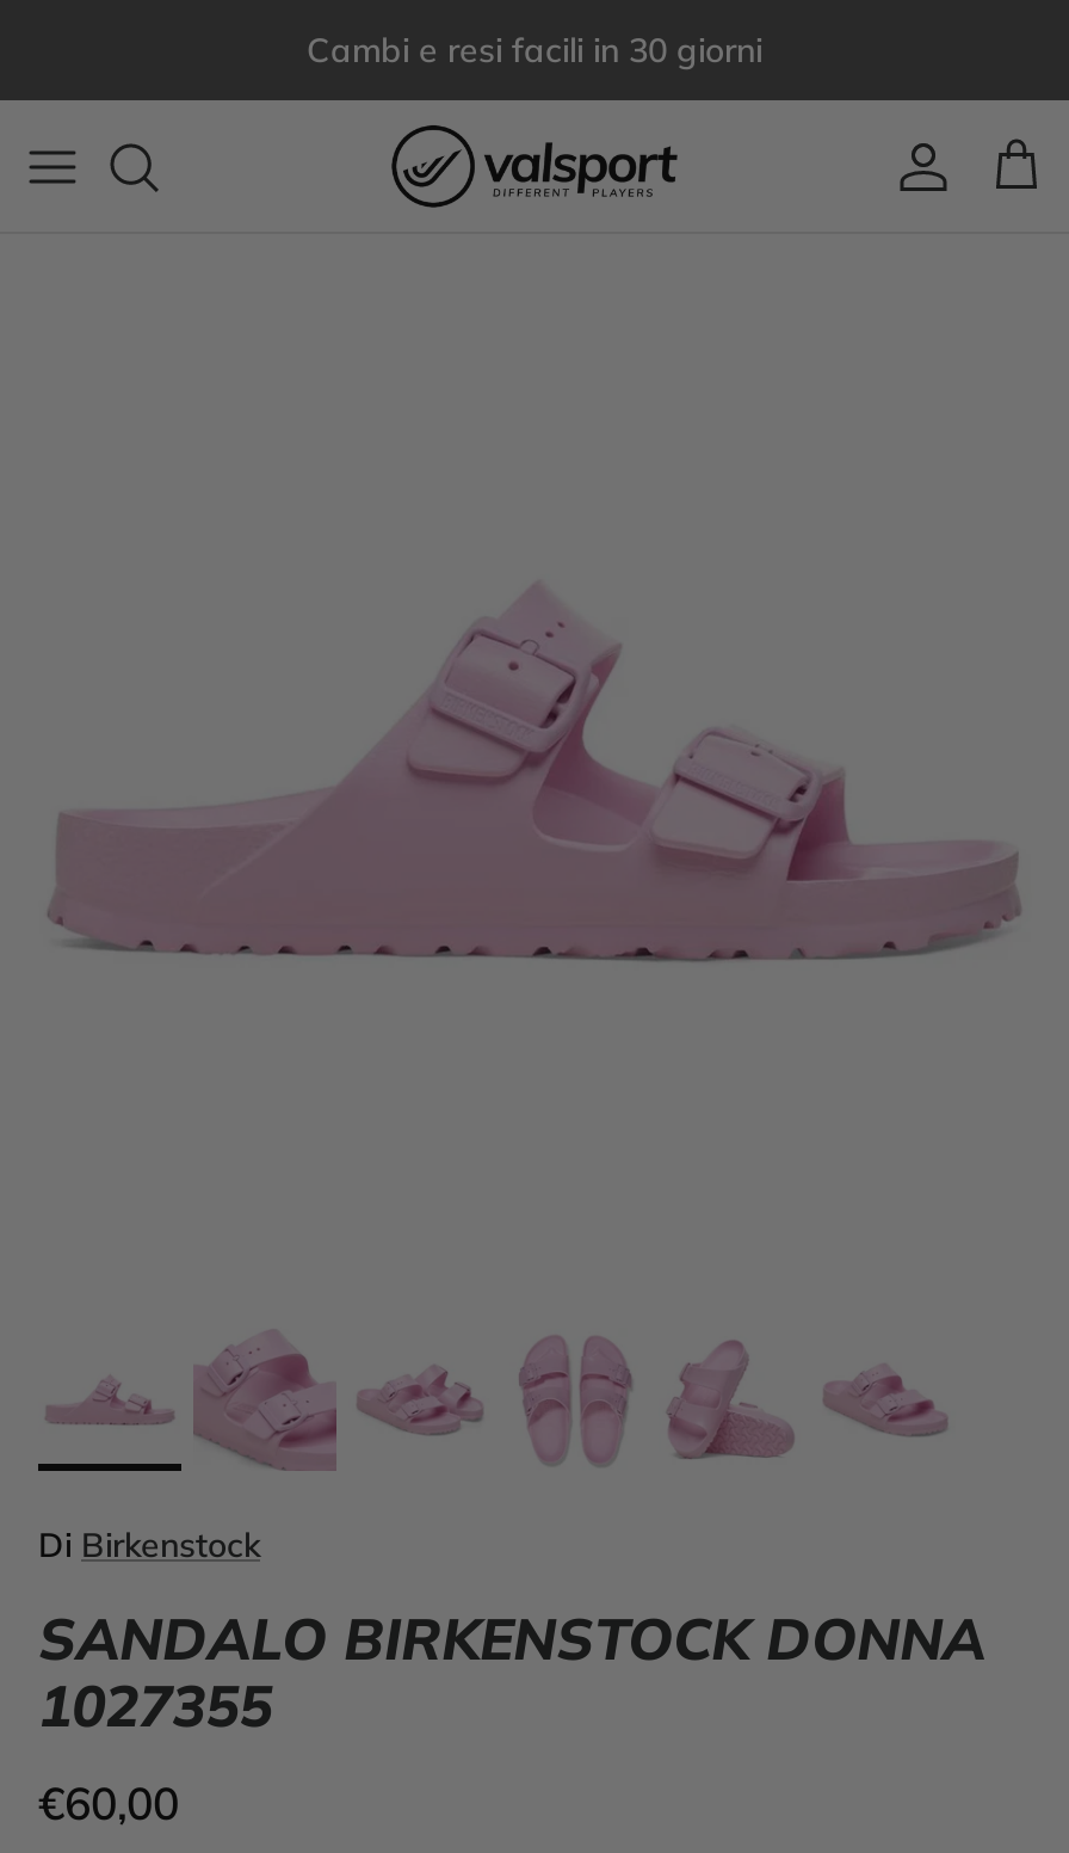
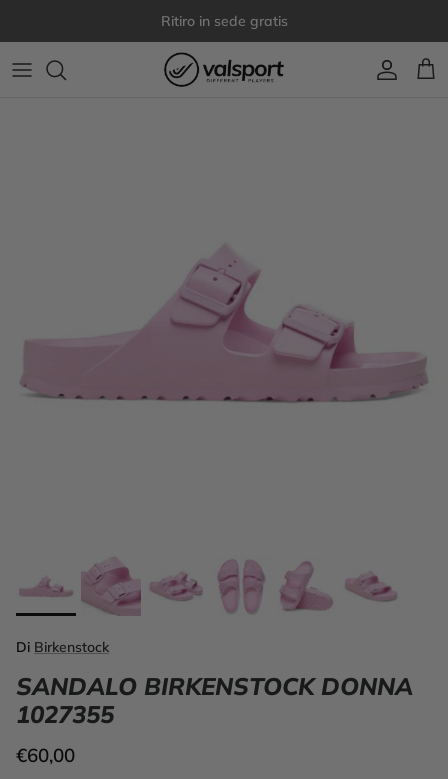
[307,29,762,72] Cambi e resi facili in 30 giorni -> [160,12,287,30] Ritiro in sede gratis

